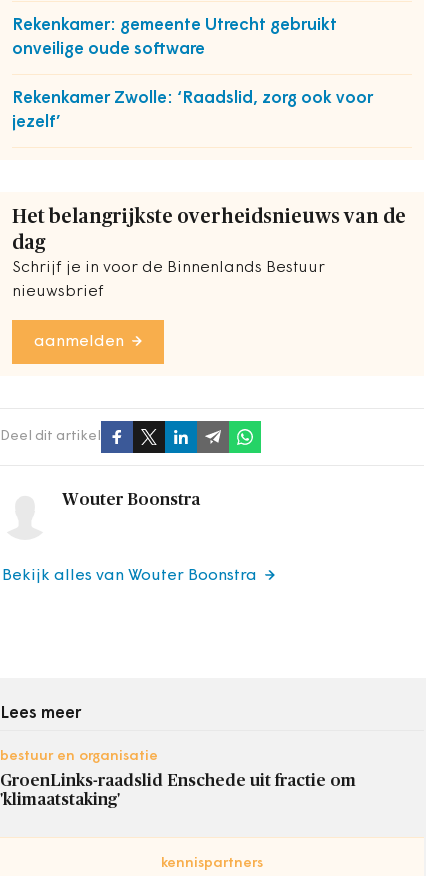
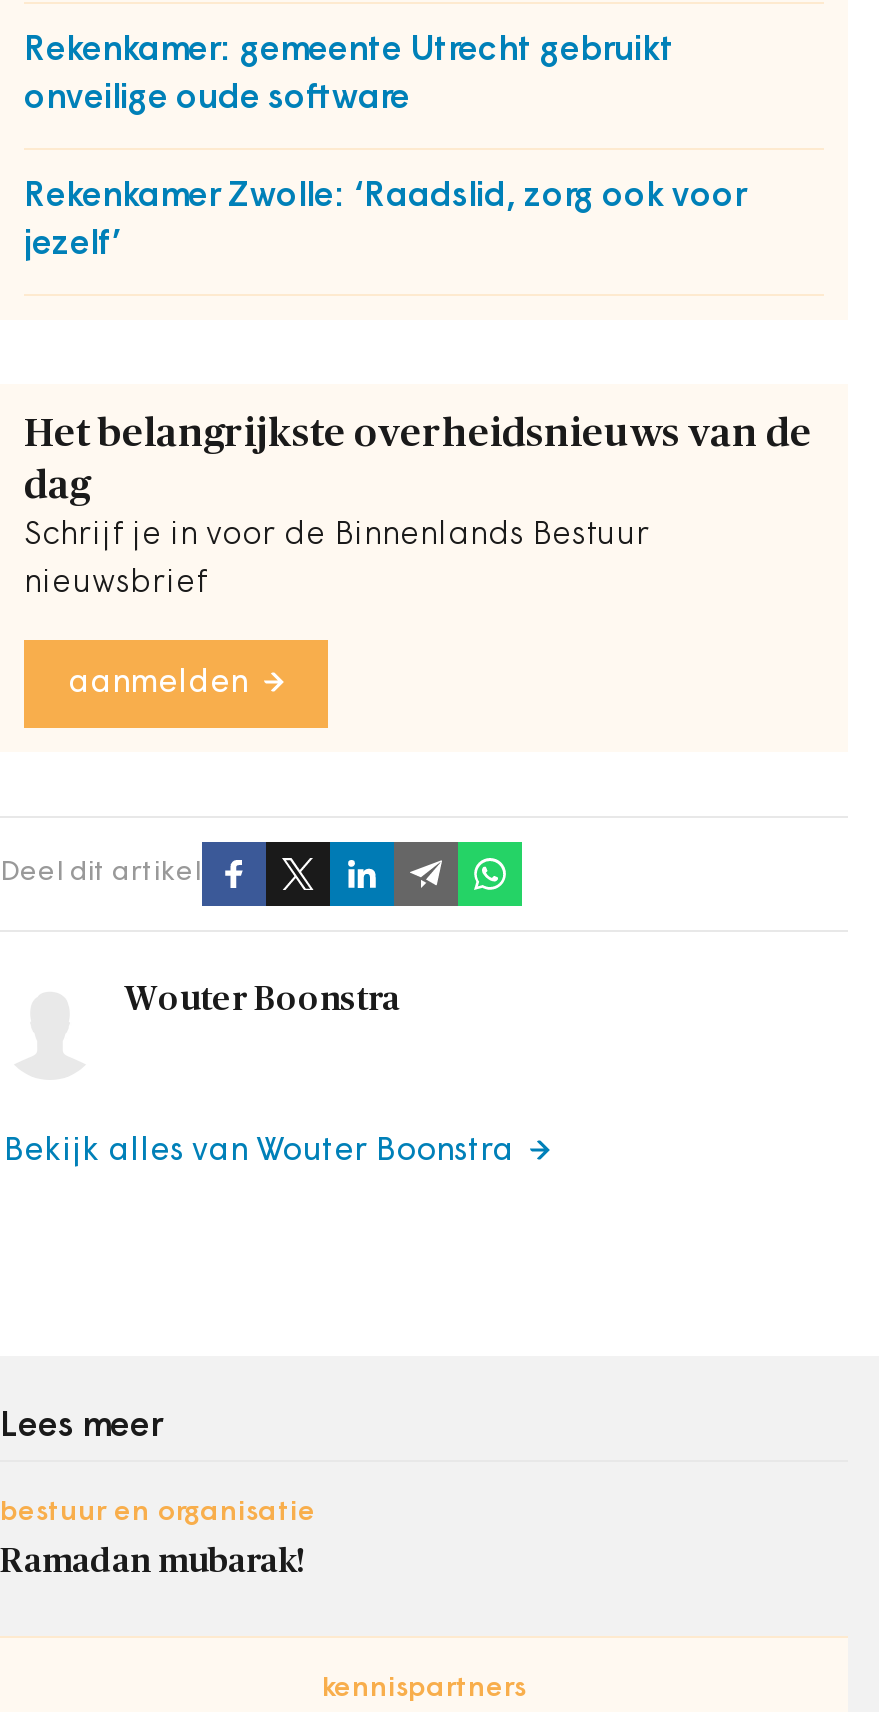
[0,771,356,807] GroenLinks-raadslid Enschede uit fractie om | 'klimaatstaking' -> [0,1543,304,1577] Ramadan mubarak!

